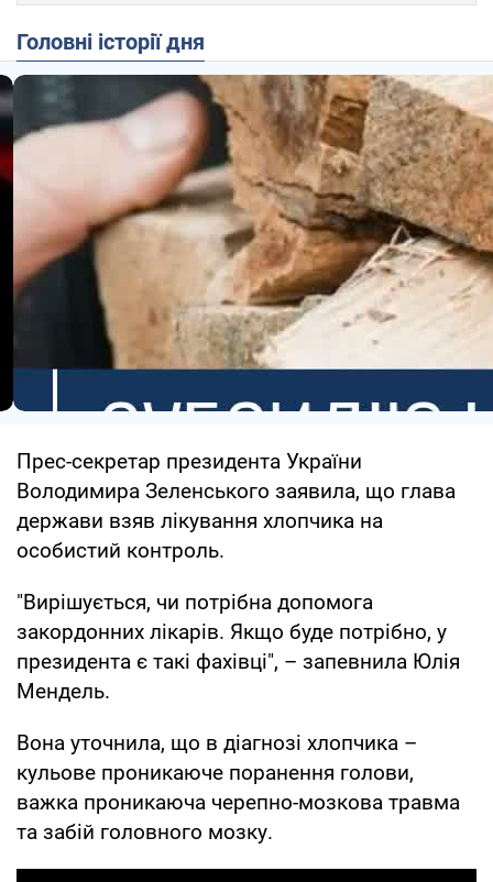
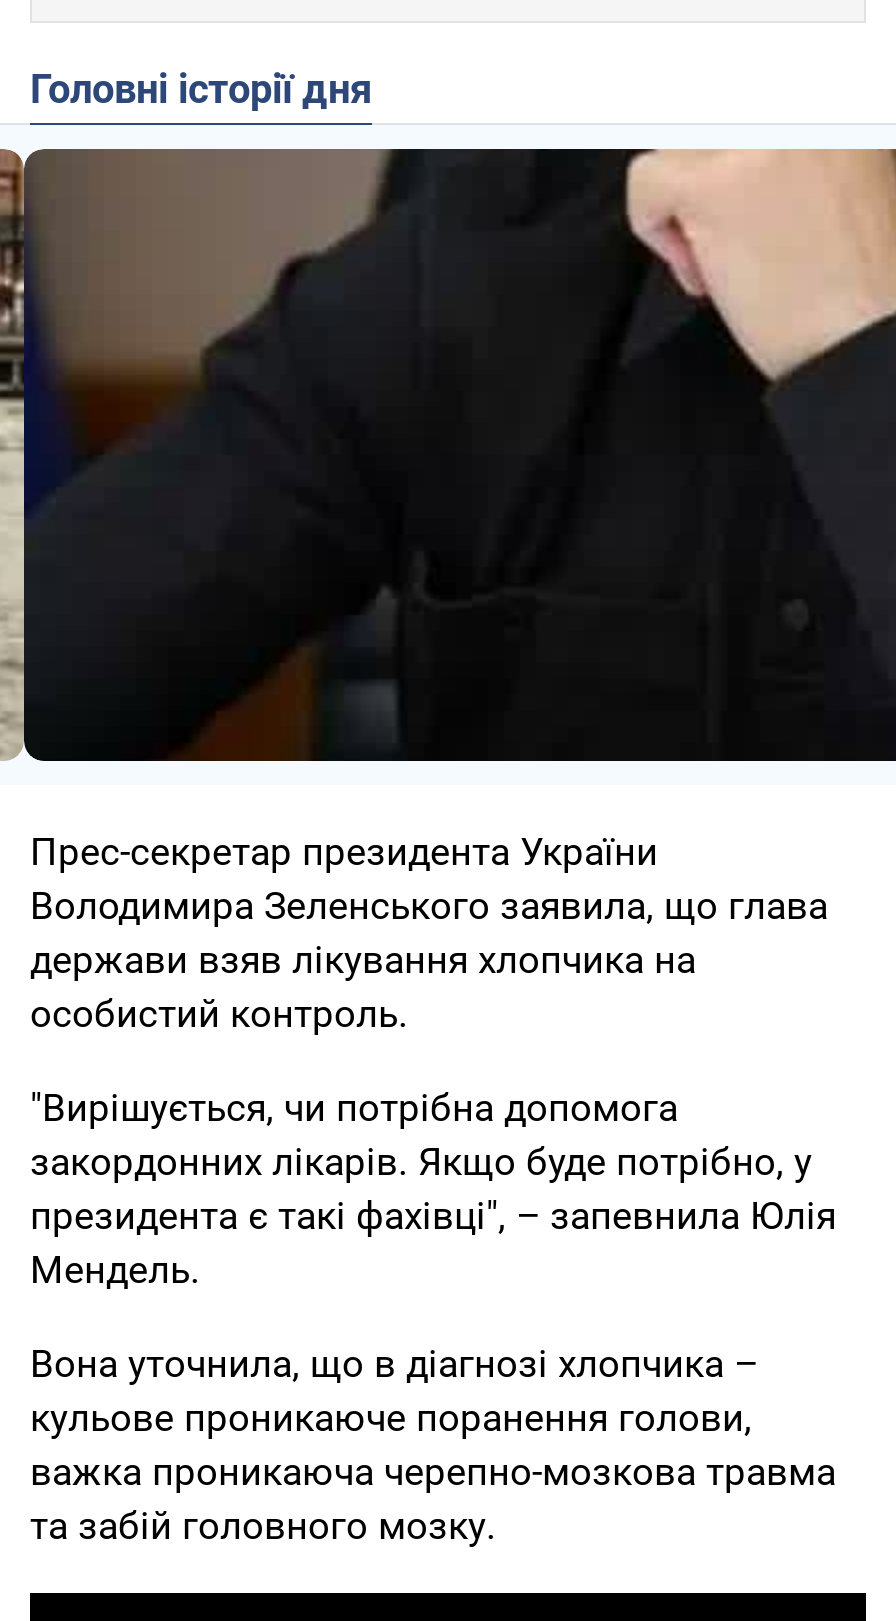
[3,74,490,412] [image] -> [6,147,890,763] [image]

